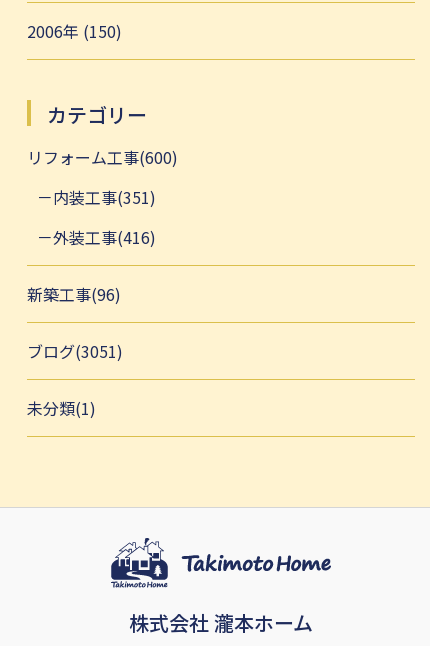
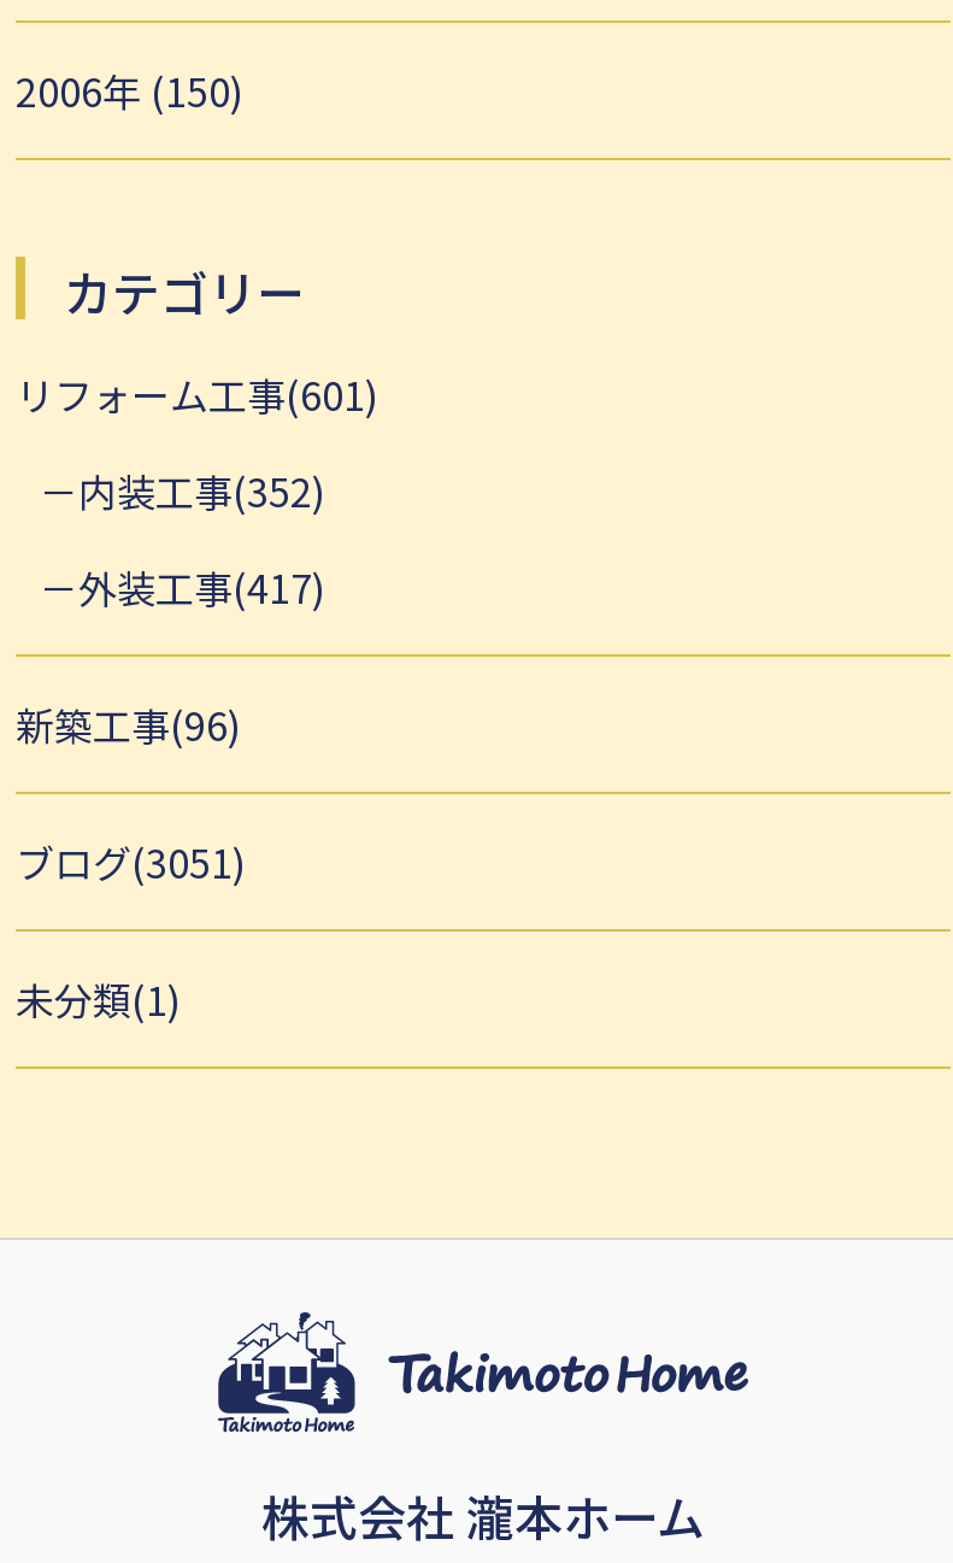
[27,145,178,169] リフォーム工事(600) -> [16,365,380,423] リフォーム工事(601)
[53,185,156,209] 内装工事(351) -> [78,462,327,519] 内装工事(352)
[53,225,156,249] 外装工事(416) -> [78,558,327,616] 外装工事(417)

